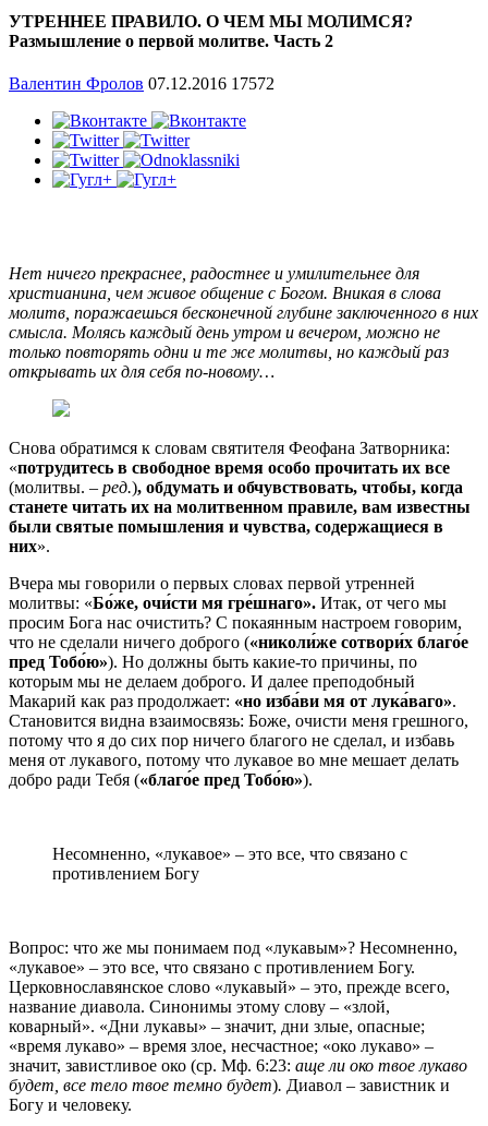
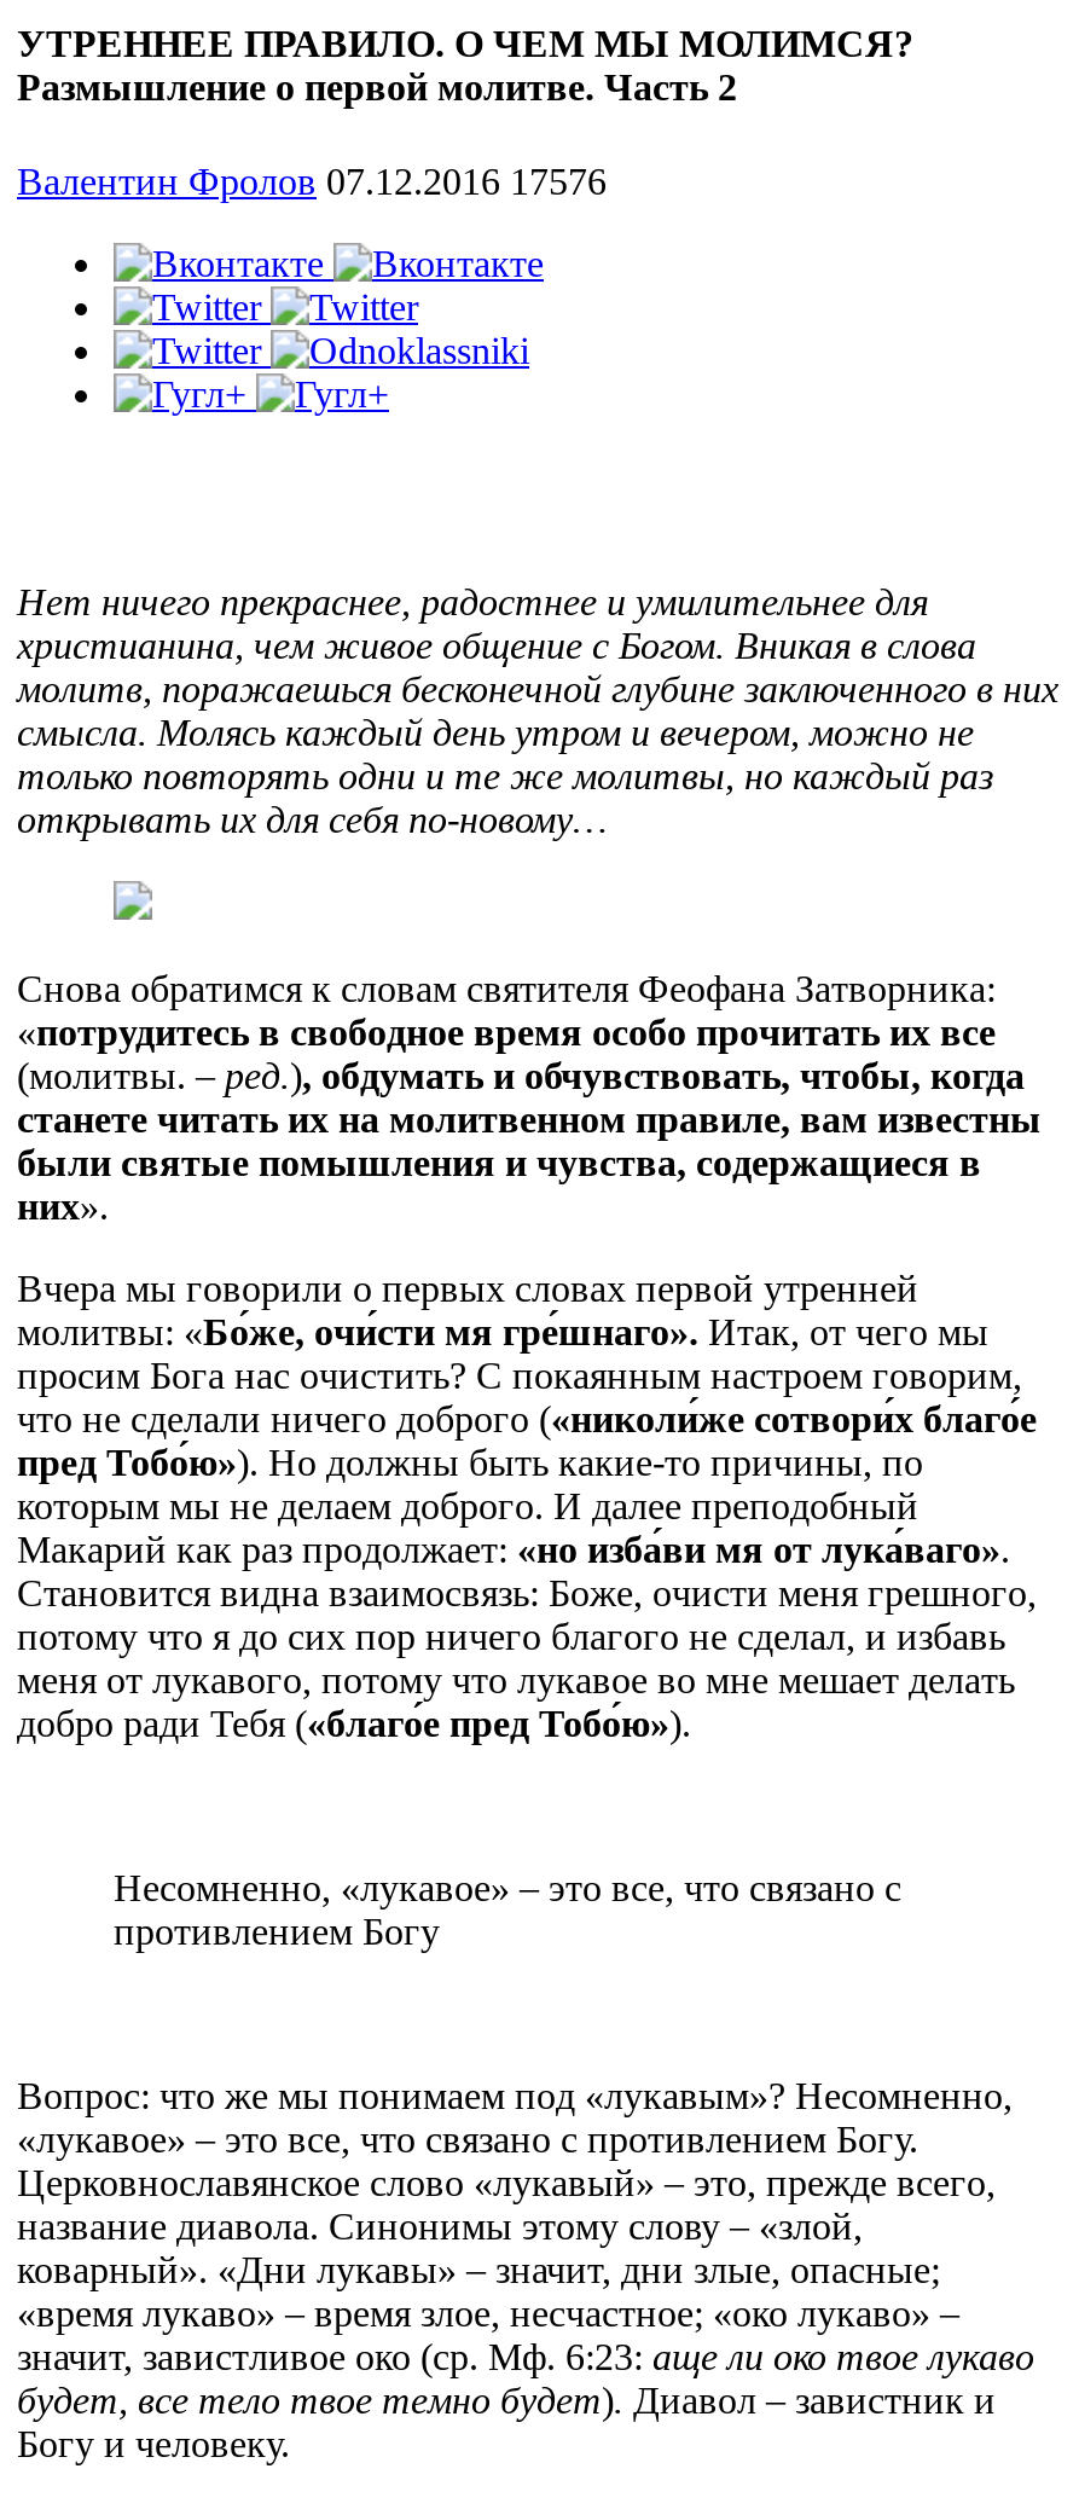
[9,75,274,93] Валентин Фролов 07.12.2016 17572 -> [17,162,607,203] Валентин Фролов 07.12.2016 17576

